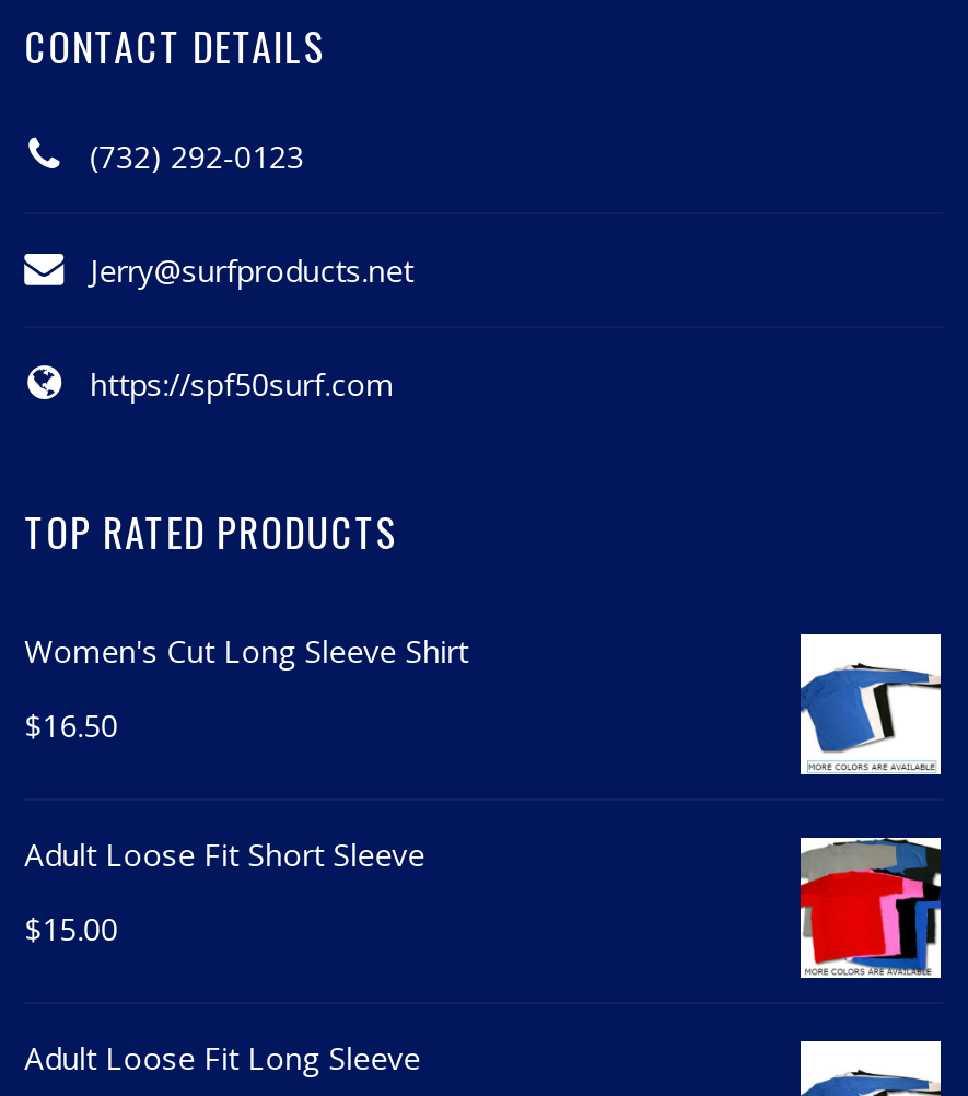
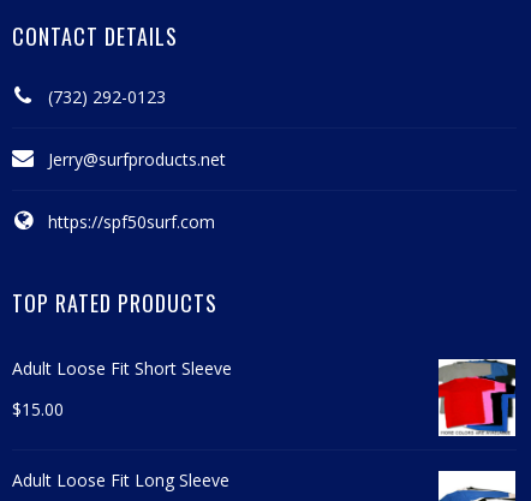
[24,630,468,746] Women's Cut Long Sleeve Shirt | $16.50 -> none
[798,632,943,768] [image] -> none

